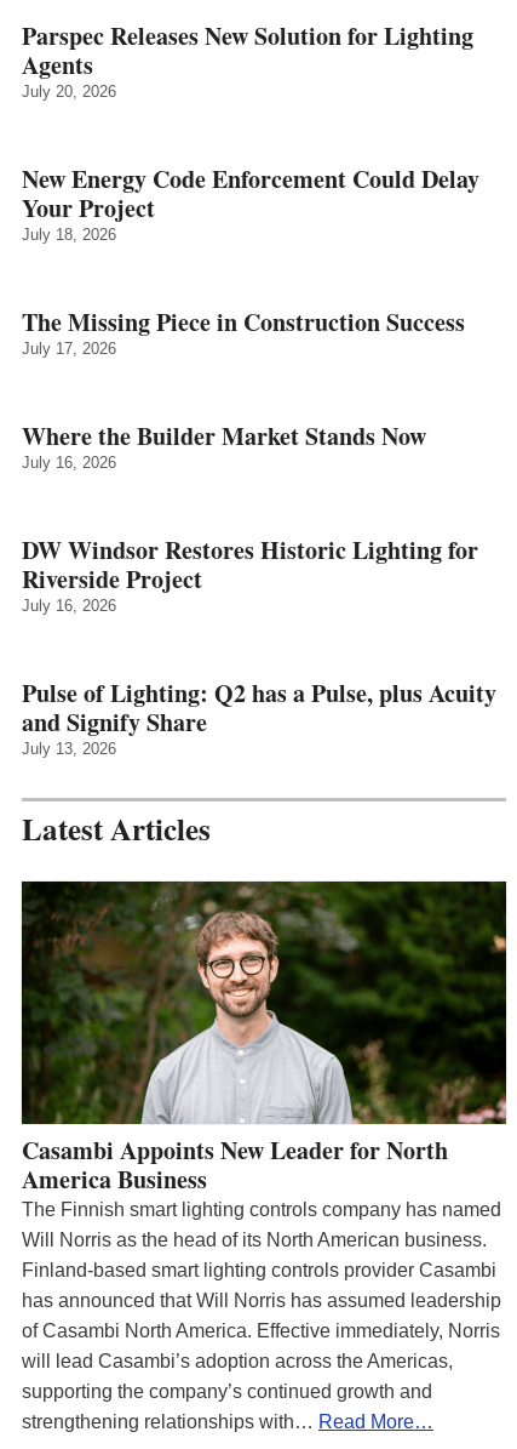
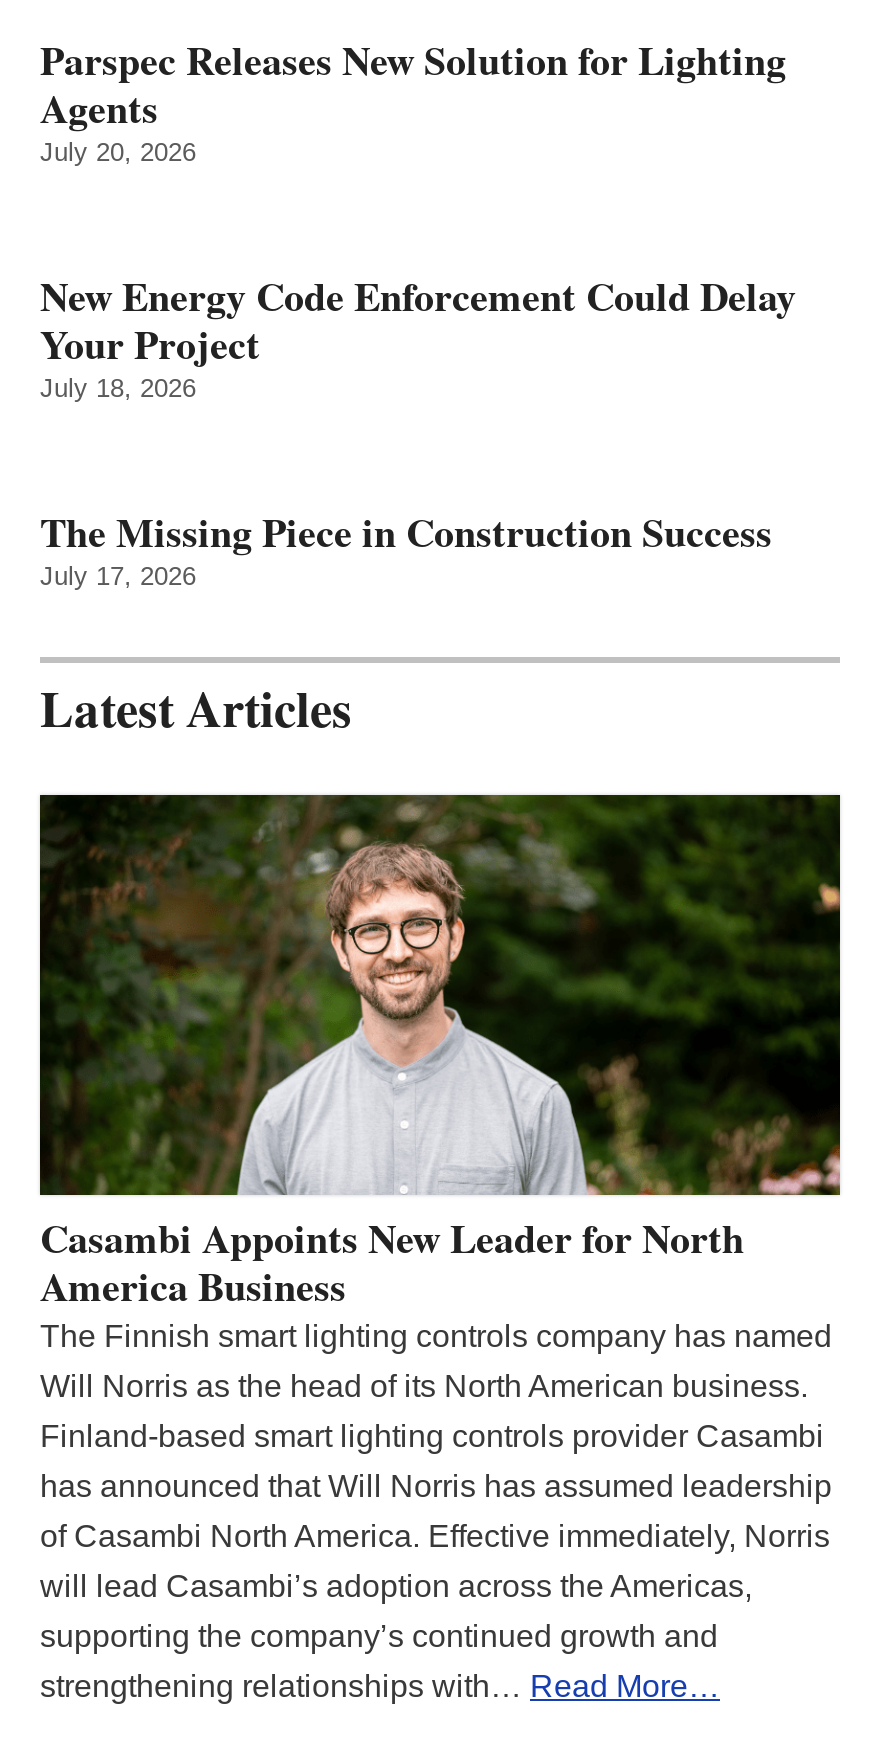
[22,418,496,758] Where the Builder Market Stands Now | July 16, 2026 | DW Windsor Restores Historic Lighting for | Riverside Project | July 16, 2026 | Pulse of Lighting: Q2 has a Pulse, plus Acuity | and Signify Share | July 13, 2026 -> none

